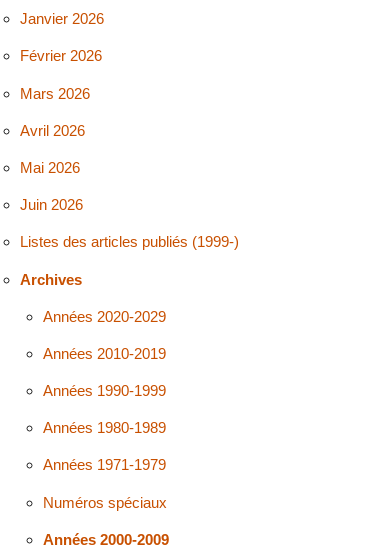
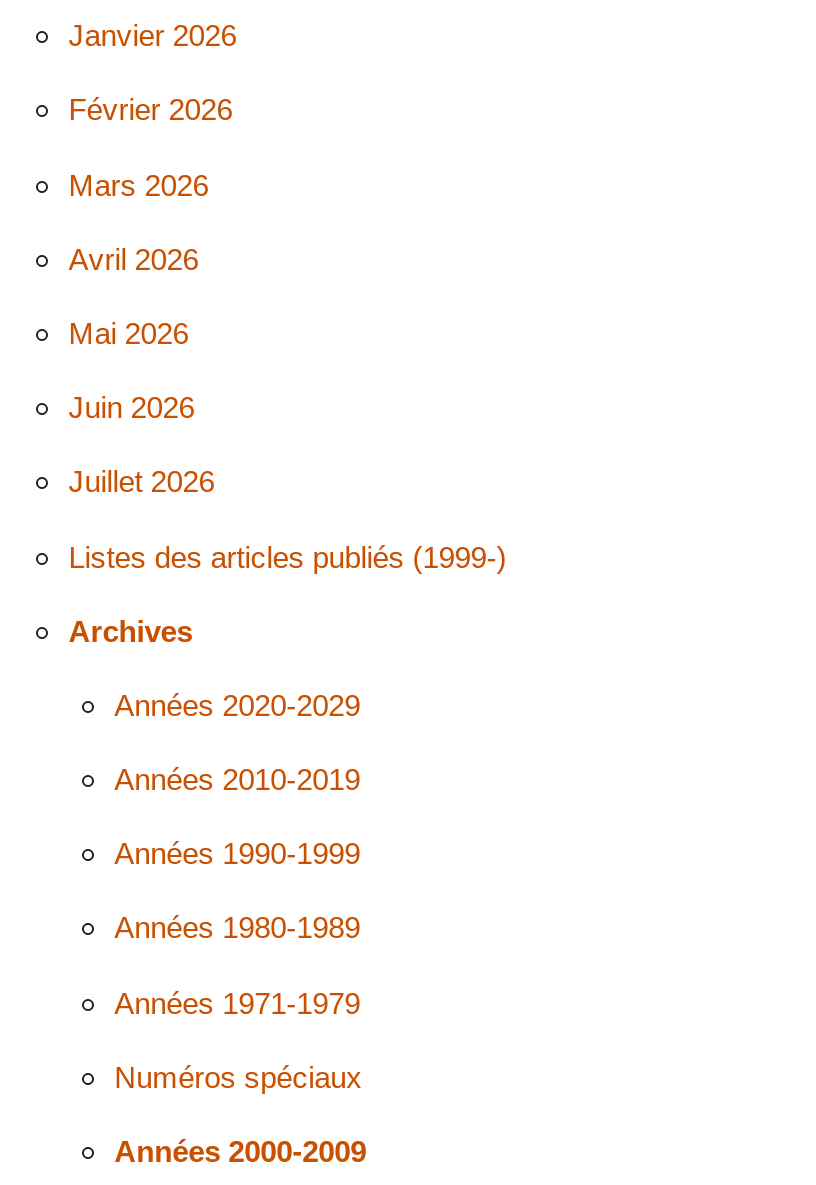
none -> [69,465,215,499] Juillet 2026

